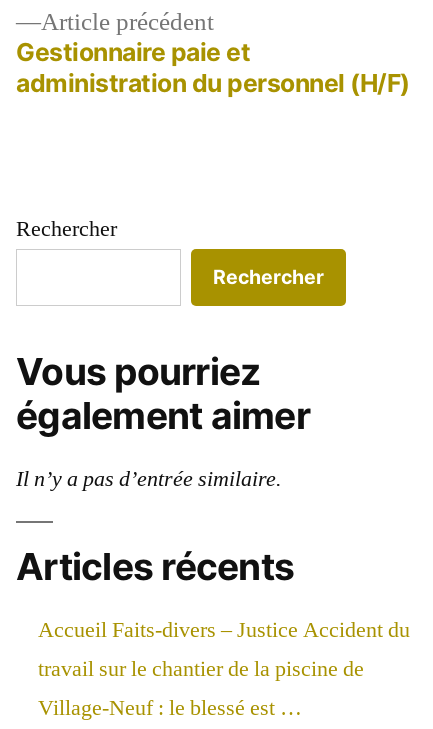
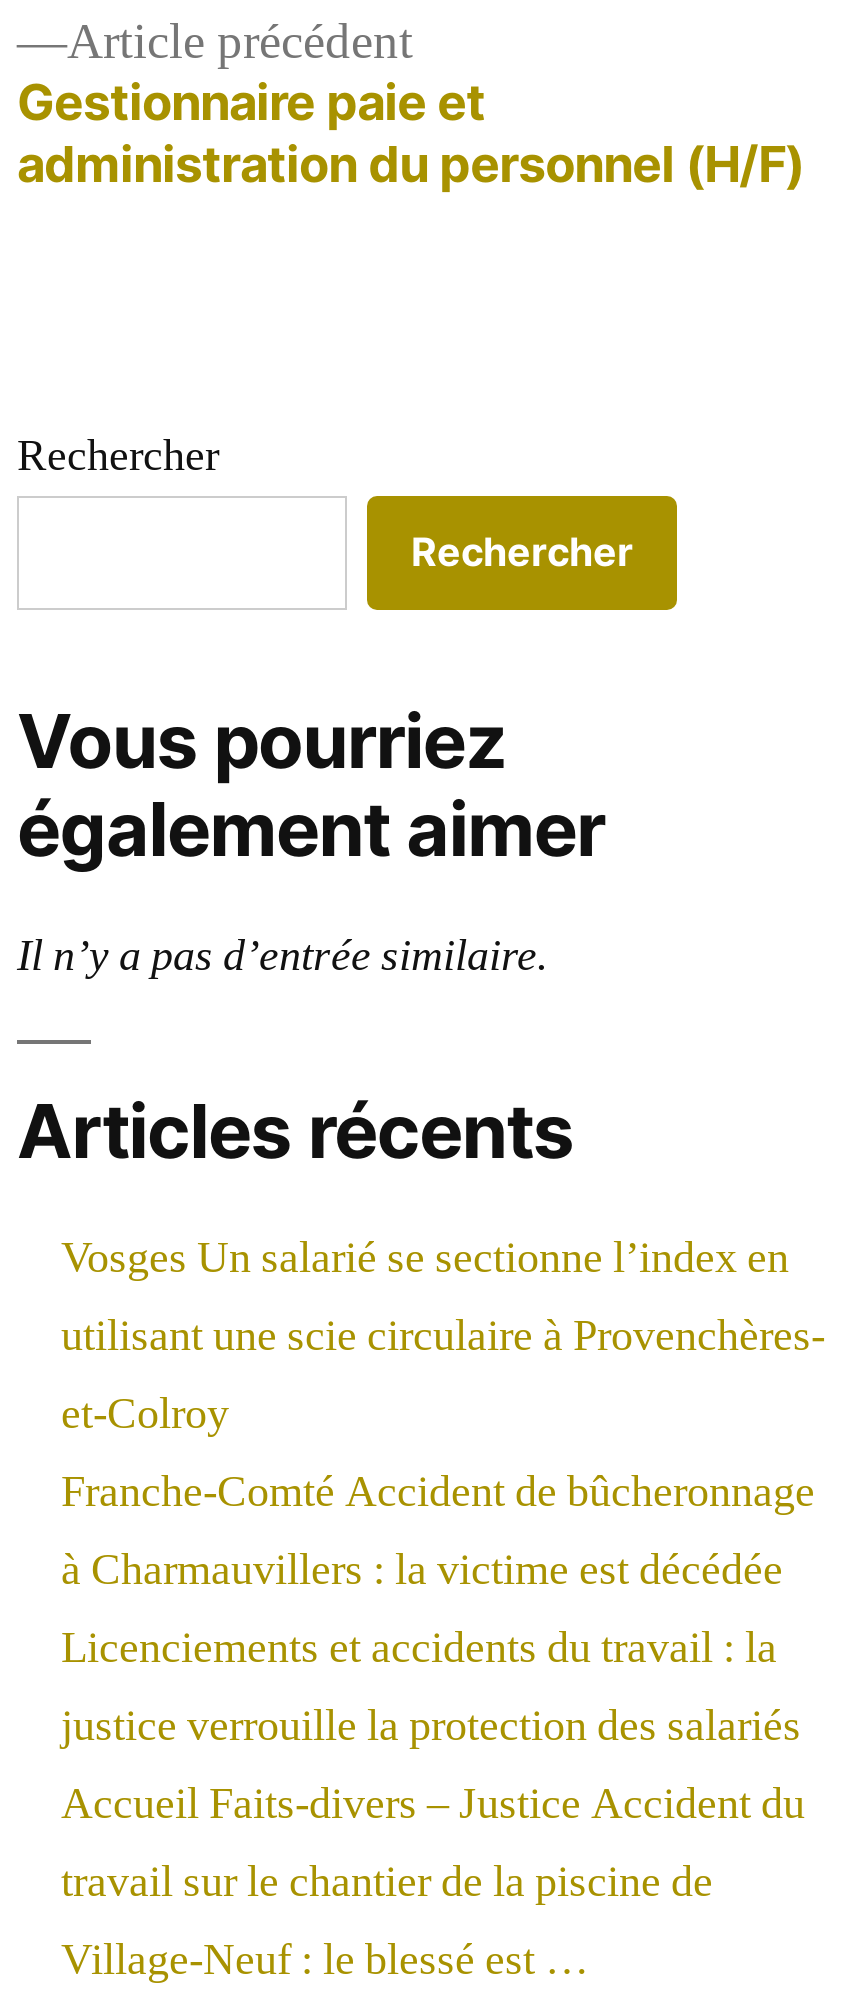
none -> [61,1230,825,1754] Vosges Un salarié se sectionne l’index en | utilisant une scie circulaire à Provenchères- | et-Colroy | Franche-Comté Accident de bûcheronnage | à Charmauvillers : la victime est décédée | Licenciements et accidents du travail : la | justice verrouille la protection des salariés

